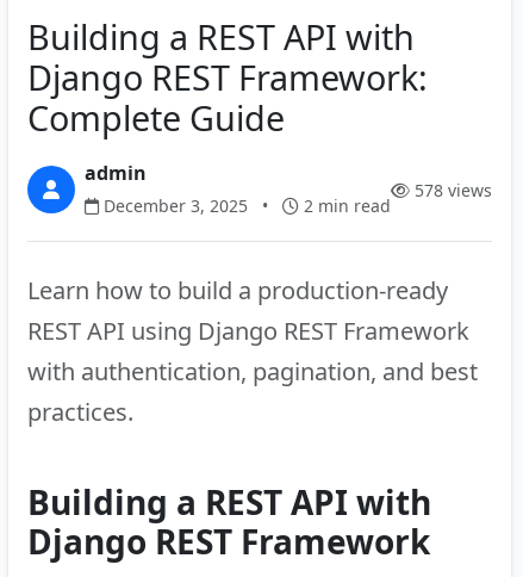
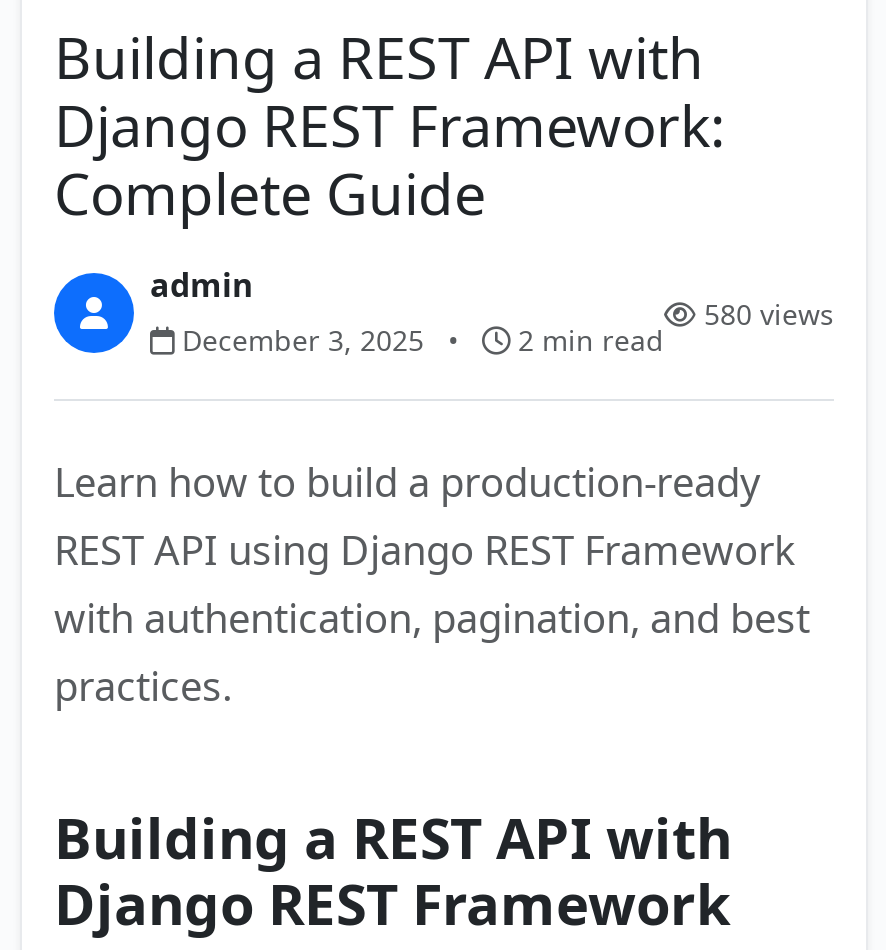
[415,178,492,201] 578 views -> [704,294,834,332] 580 views

